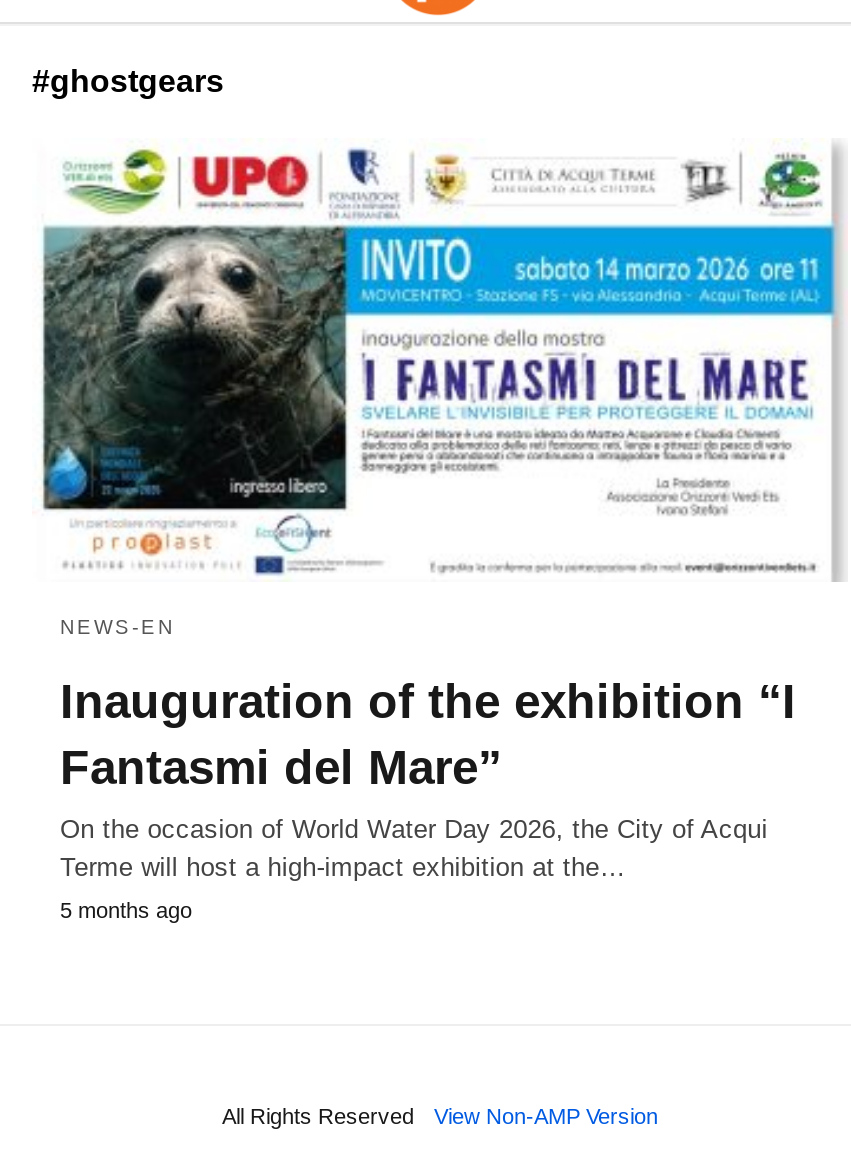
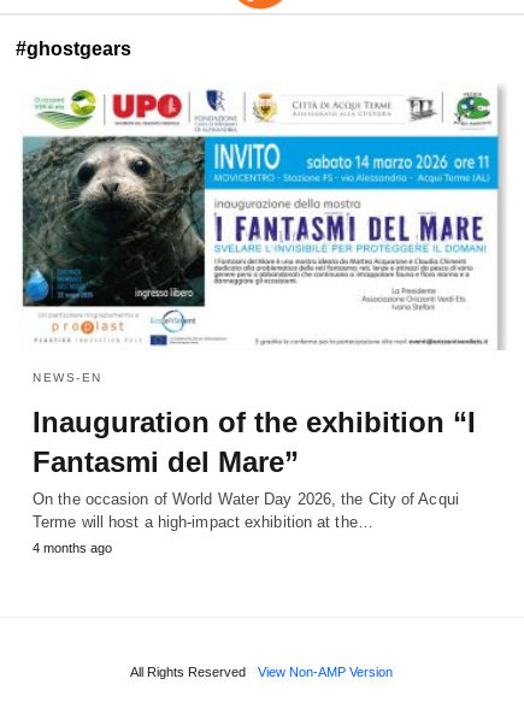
[60,897,192,921] 5 months ago -> [33,540,112,555] 4 months ago

